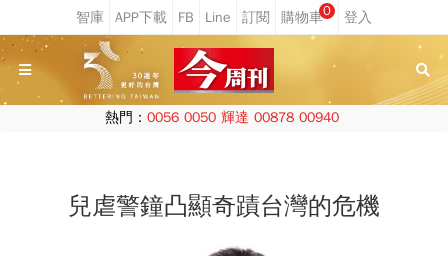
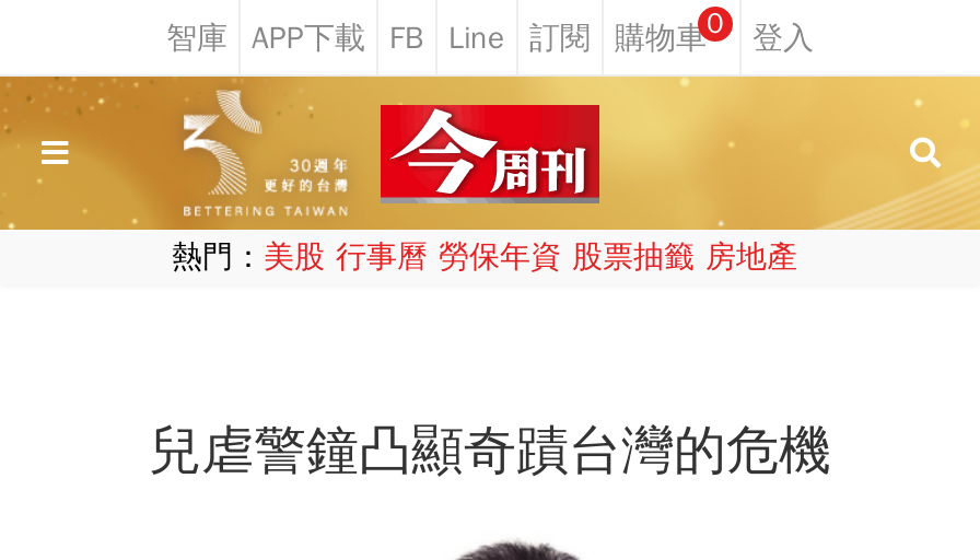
[104,109,338,126] 熱門：0056 0050 輝達 00878 00940 -> [172,238,797,276] 熱門：美股 行事曆 勞保年資 股票抽籤 房地產

